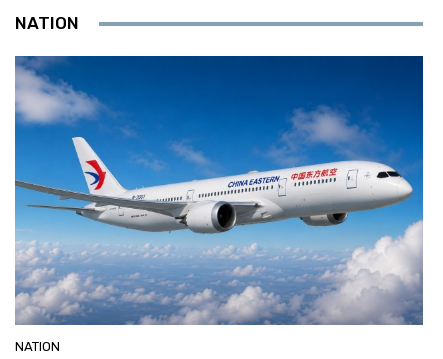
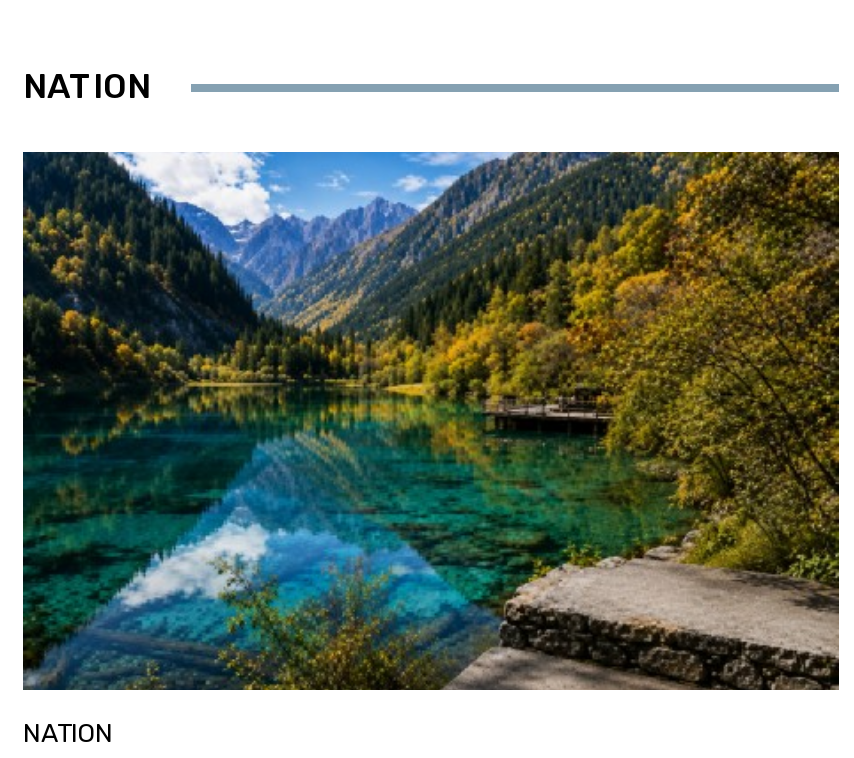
[14,55,424,326] [image] -> [21,150,841,692] [image]

